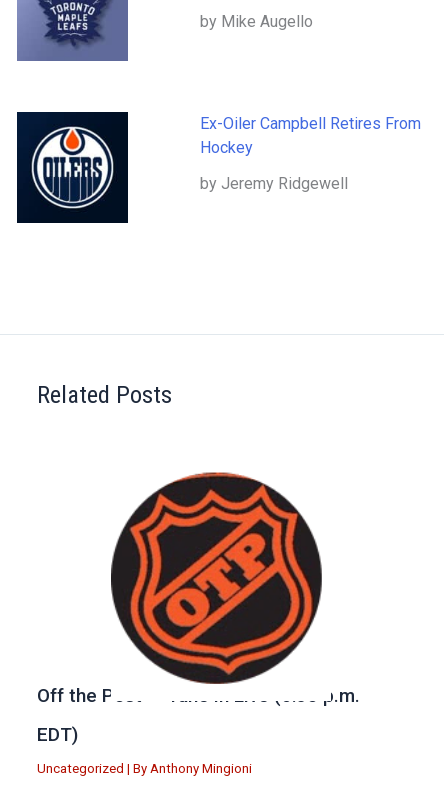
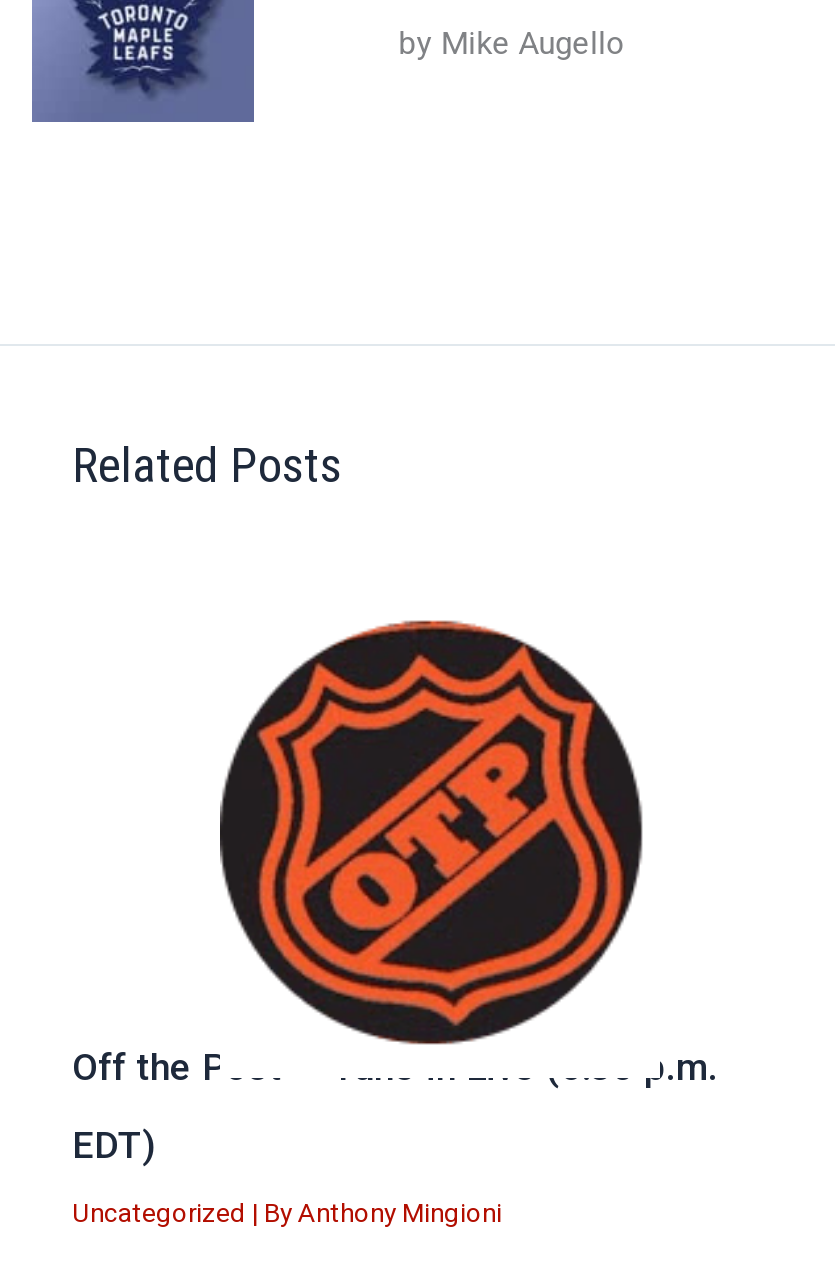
[17,111,129,224] [image] -> none
[200,114,421,193] Ex-Oiler Campbell Retires From | Hockey | by Jeremy Ridgewell -> none

